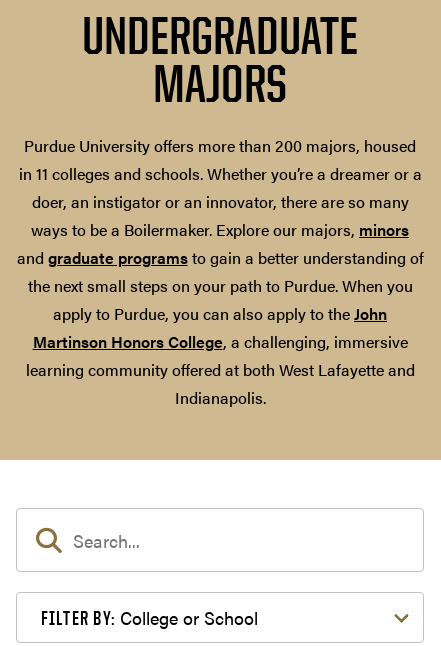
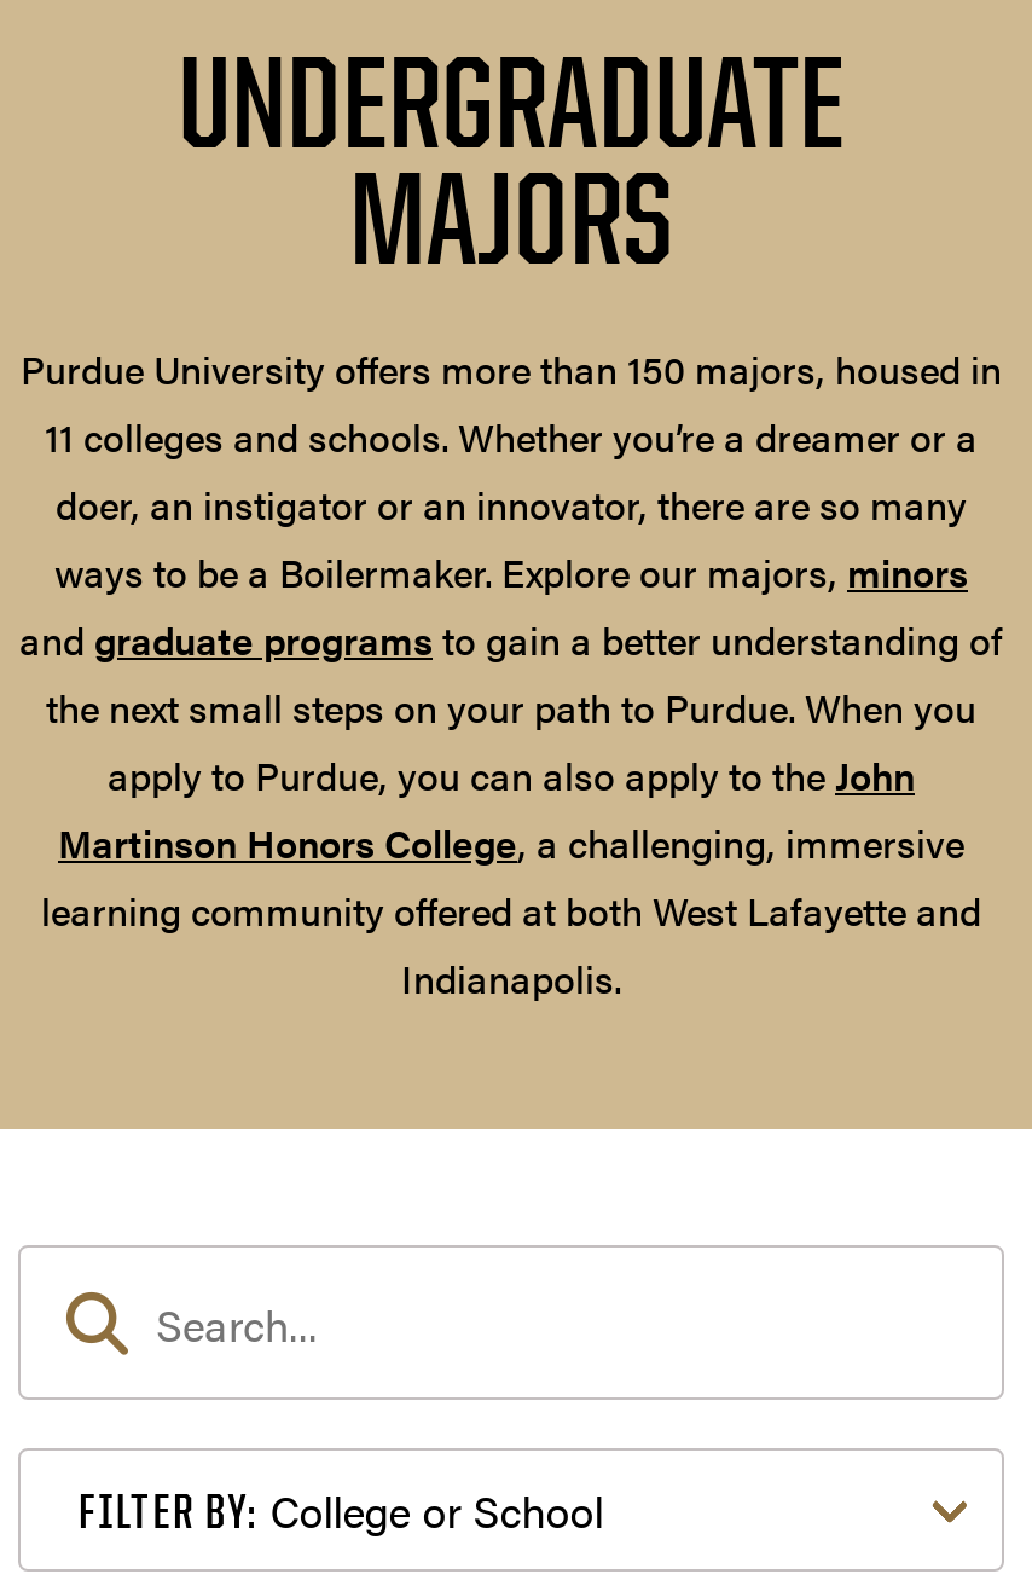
[18,134,421,185] Purdue University offers more than 200 majors, housed | in 11 colleges and schools. Whether you’re a dreamer or a -> [21,341,1002,465] Purdue University offers more than 150 majors, housed in | 11 colleges and schools. Whether you’re a dreamer or a

